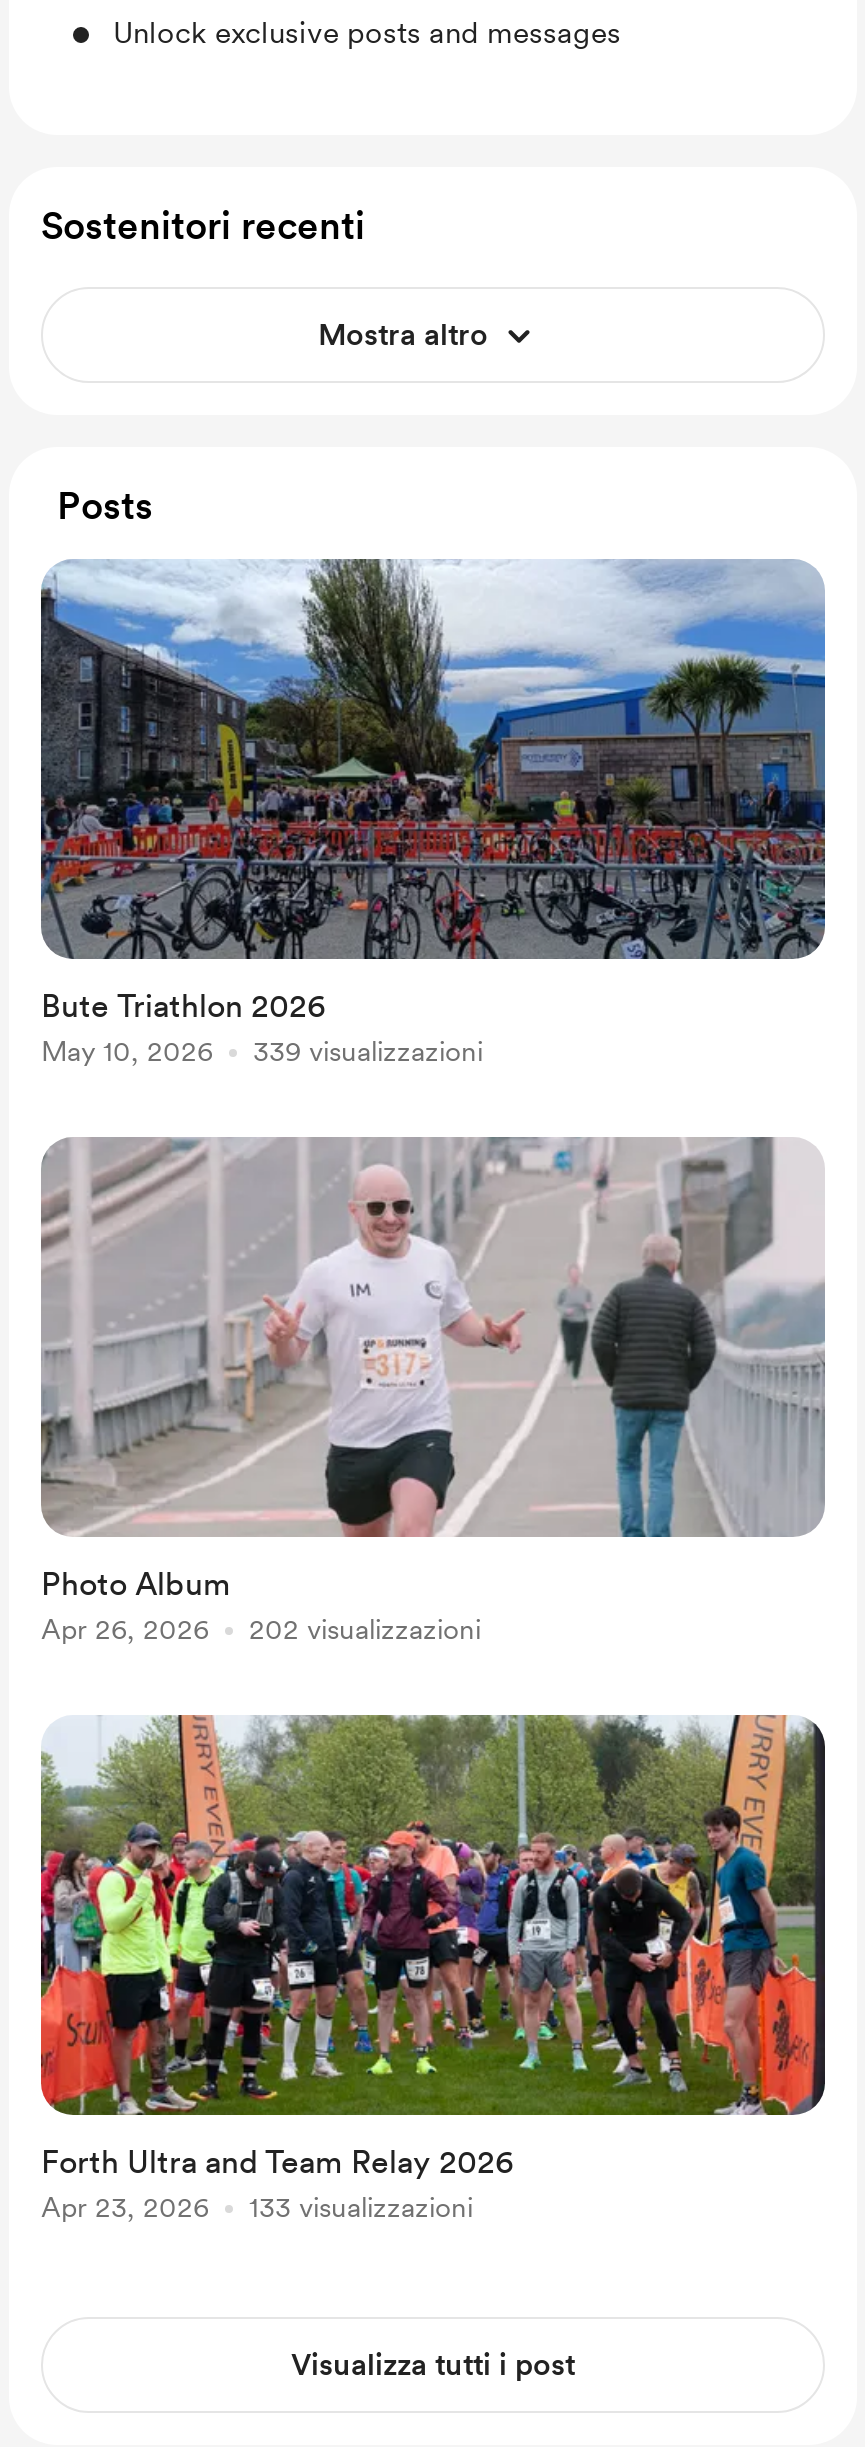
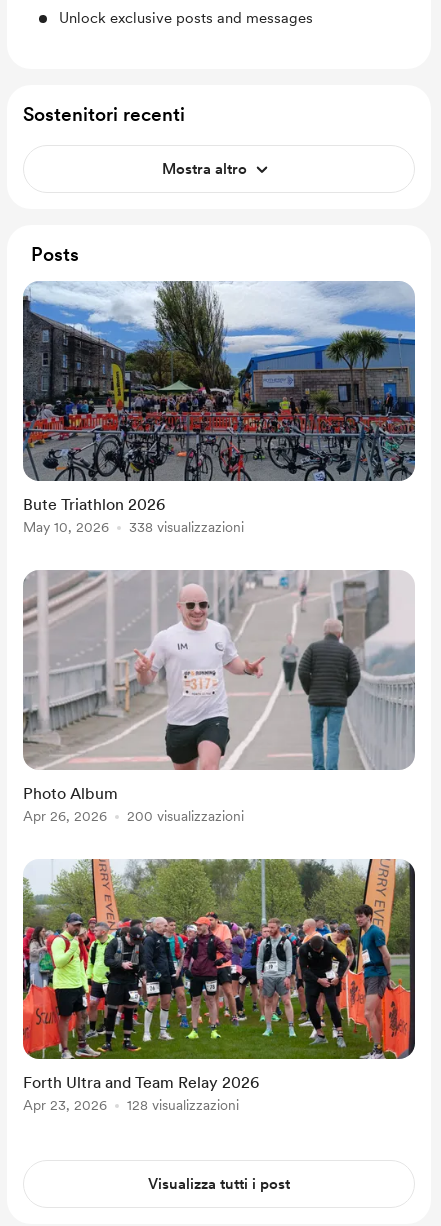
[253,1035,483,1067] 339 visualizzazioni -> [129,519,244,535] 338 visualizzazioni
[249,1613,481,1645] 202 visualizzazioni -> [127,808,244,824] 200 visualizzazioni
[249,2191,473,2223] 133 visualizzazioni -> [127,1097,239,1113] 128 visualizzazioni

